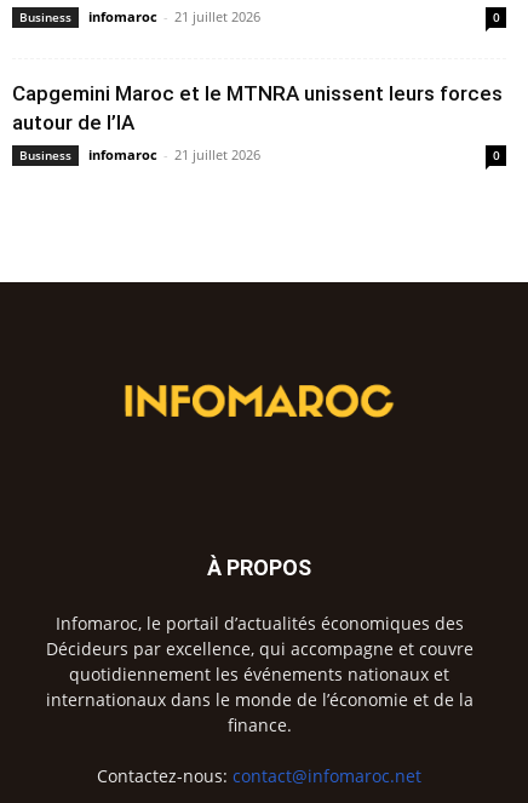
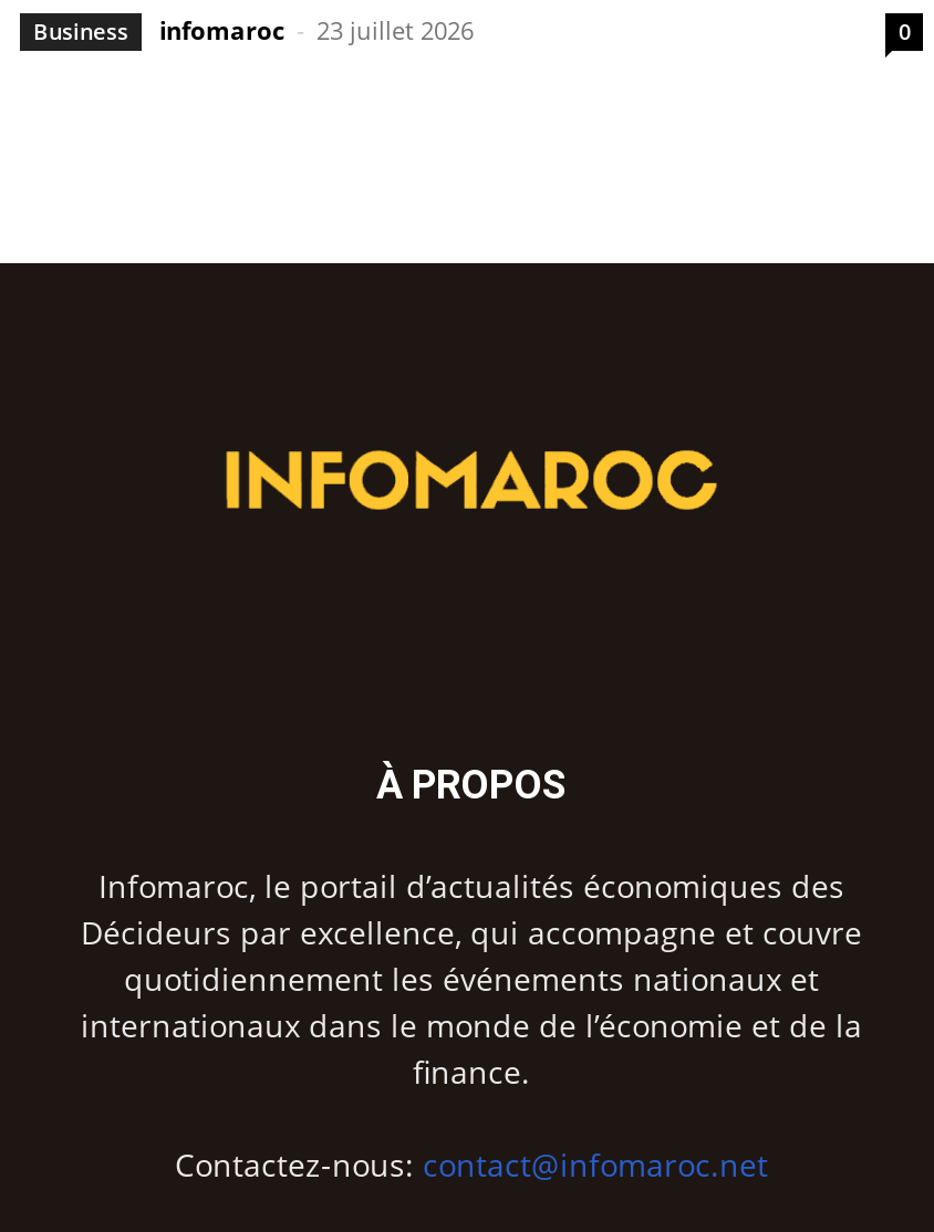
[12,7,503,164] infomaroc - 21 juillet 2026 | 0 | Capgemini Maroc et le MTNRA unissent leurs forces | autour de l’IA | Business | infomaroc - 21 juillet 2026 -> [159,12,474,45] infomaroc - 23 juillet 2026

